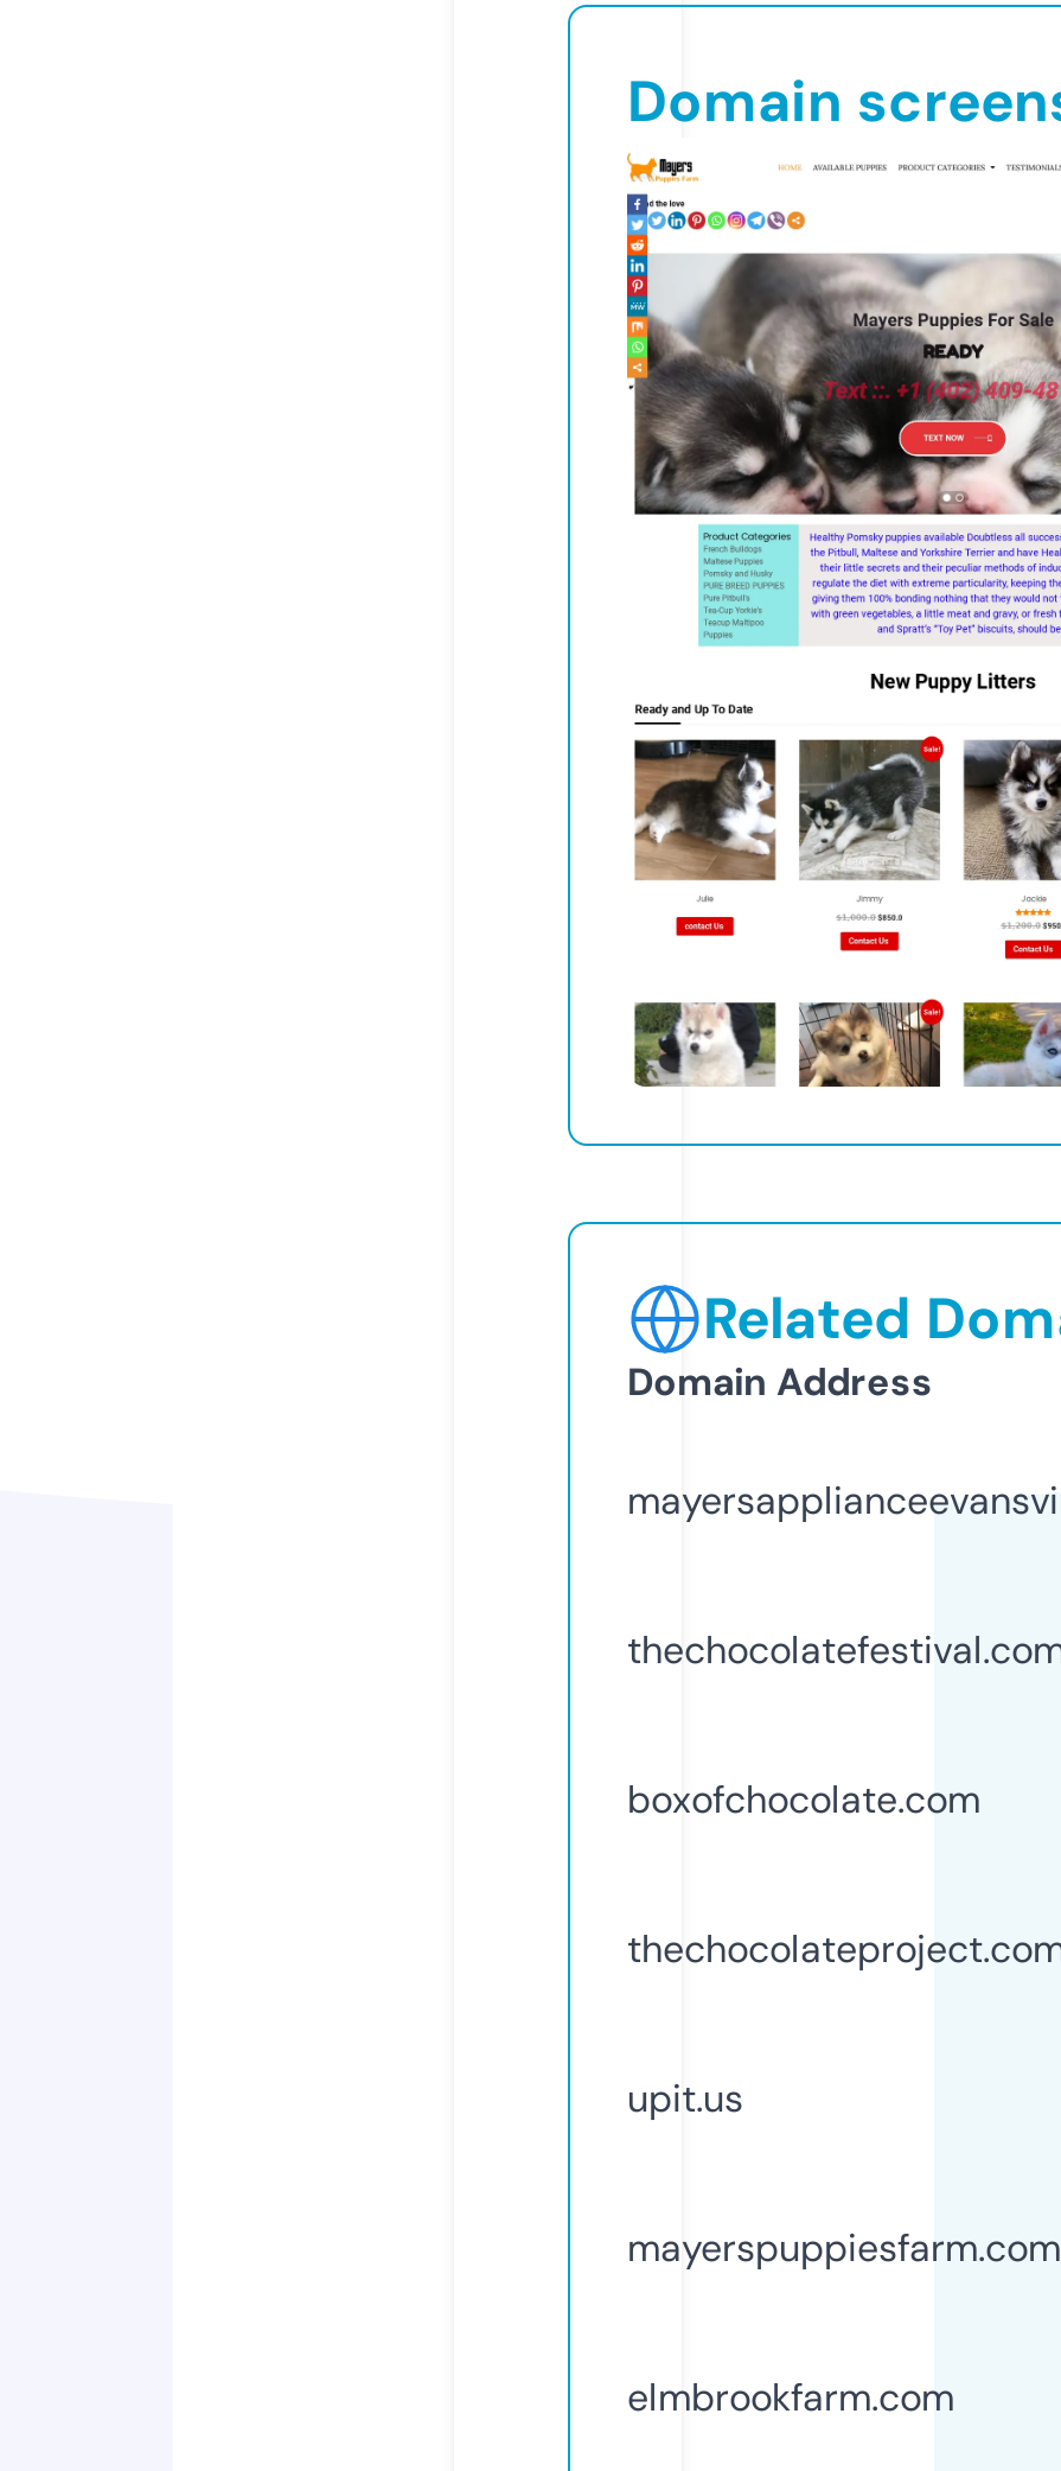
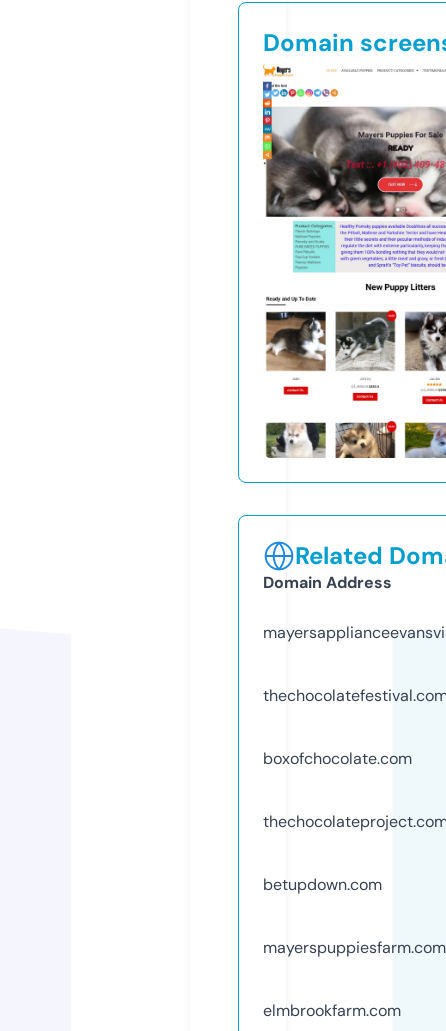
[627,2073,743,2123] upit.us -> [263,874,382,895] betupdown.com

